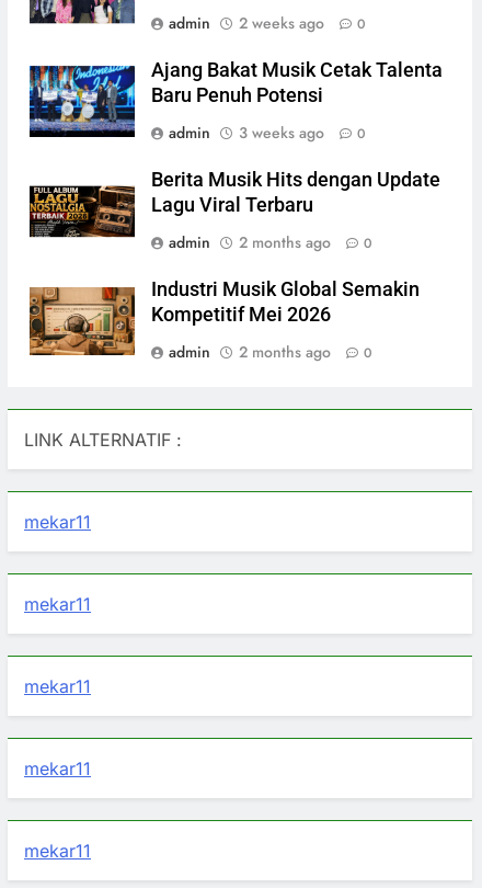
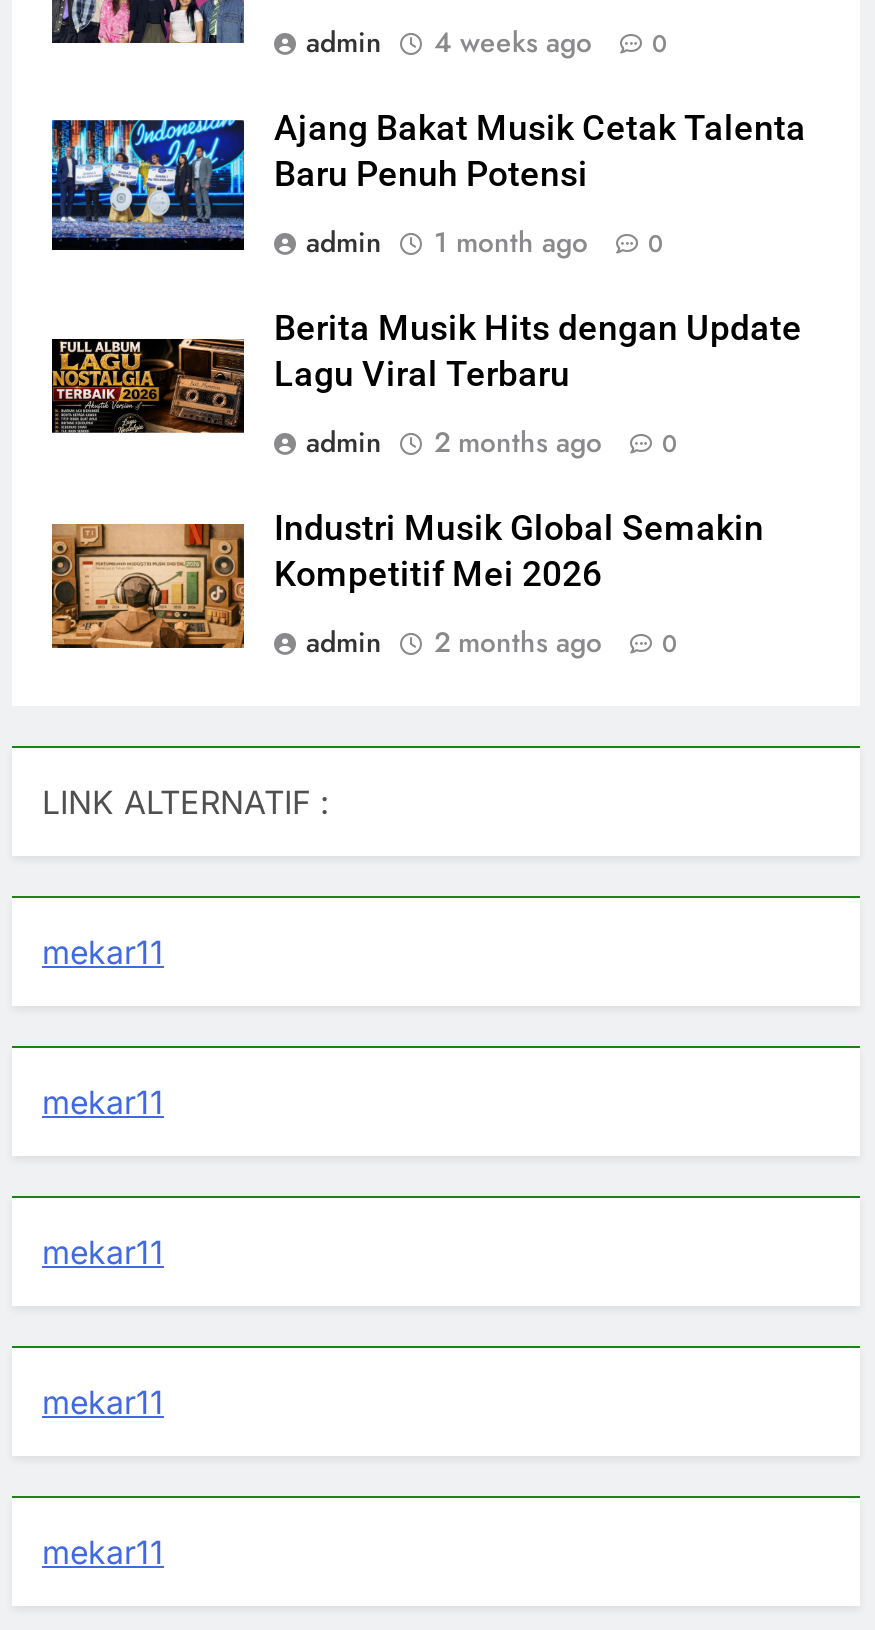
[169,12,366,33] admin 2 weeks ago 0 -> [306,21,668,61] admin 4 weeks ago 0
[169,121,366,143] admin 3 weeks ago 0 -> [306,221,664,261] admin 1 month ago 0

